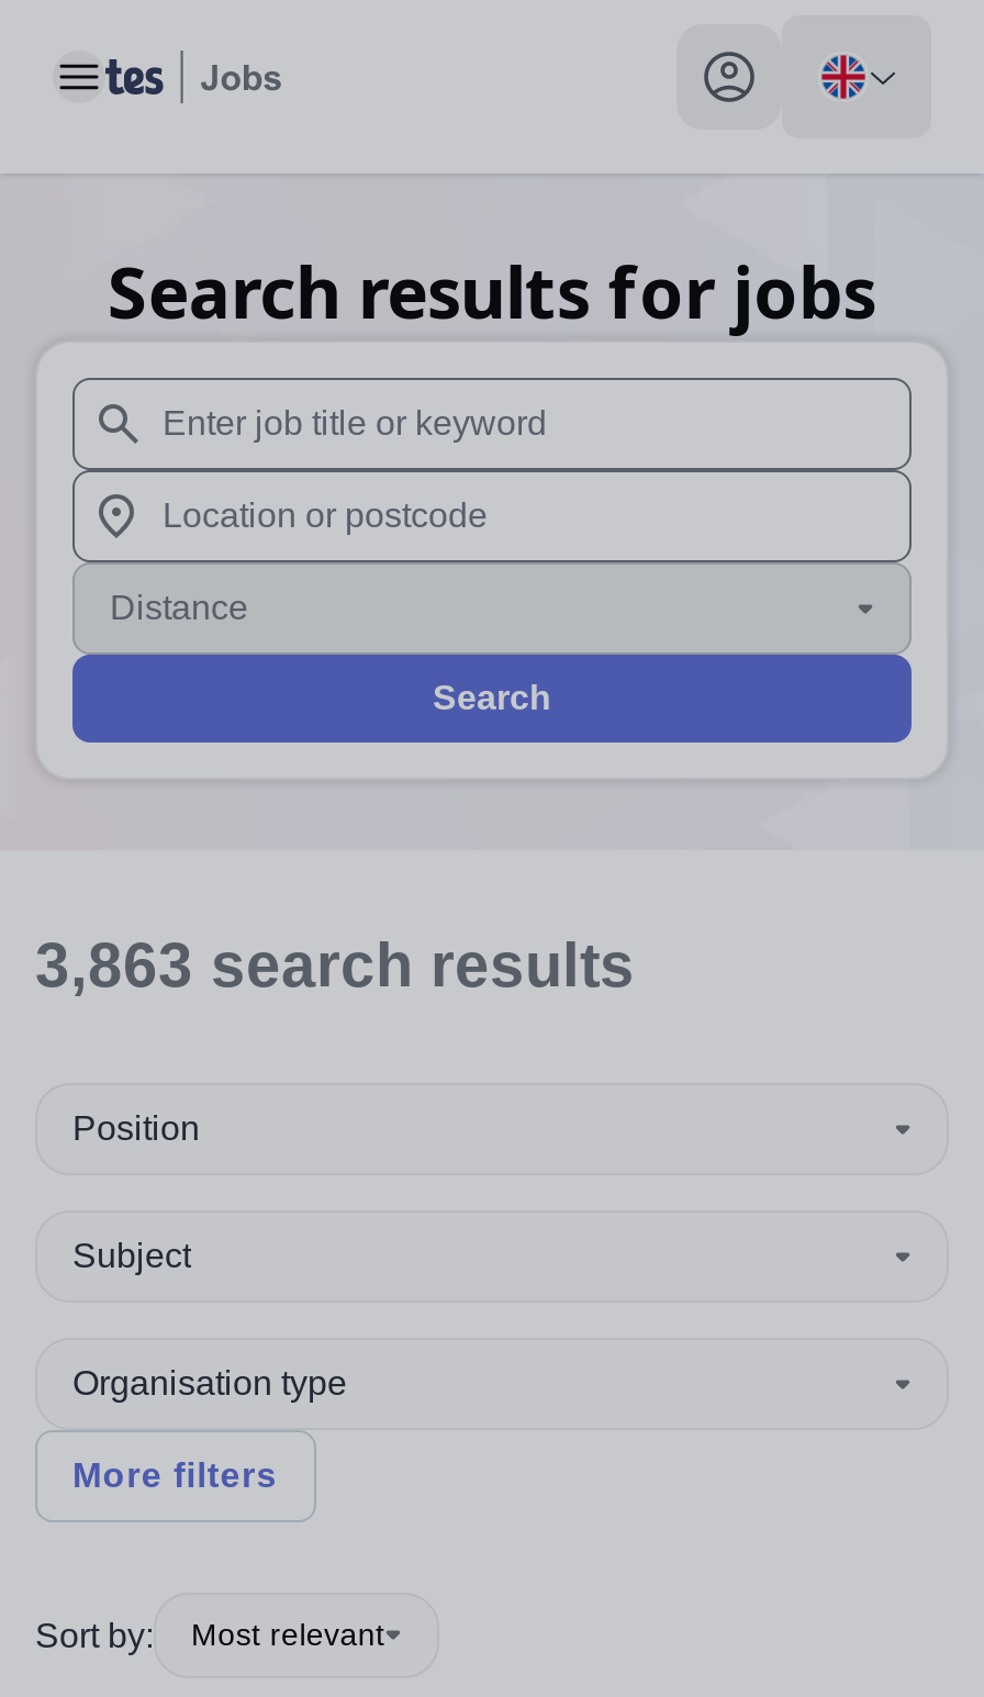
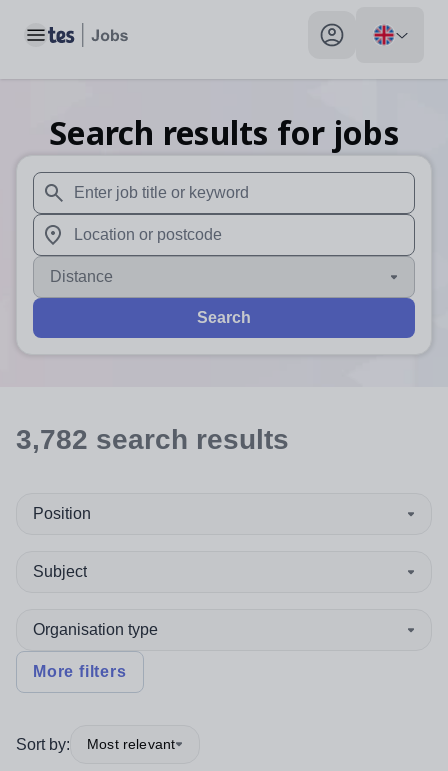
[35,931,635,1000] 3,863 search results -> [16,424,289,455] 3,782 search results

